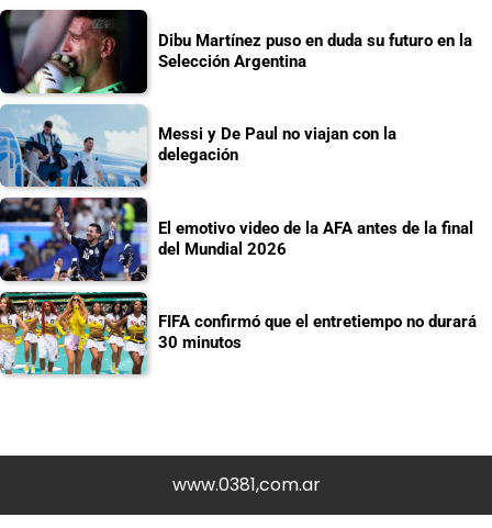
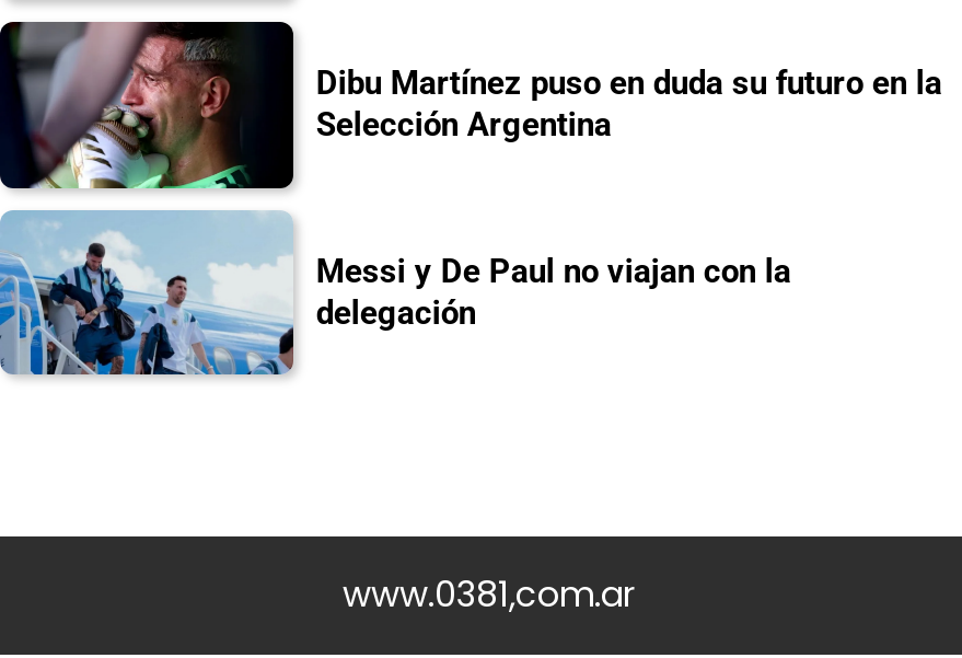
[3,196,474,282] [image] | El emotivo video de la AFA antes de la final | del Mundial 2026 -> none
[3,291,477,375] [image] | FIFA confirmó que el entretiempo no durará | 30 minutos -> none

